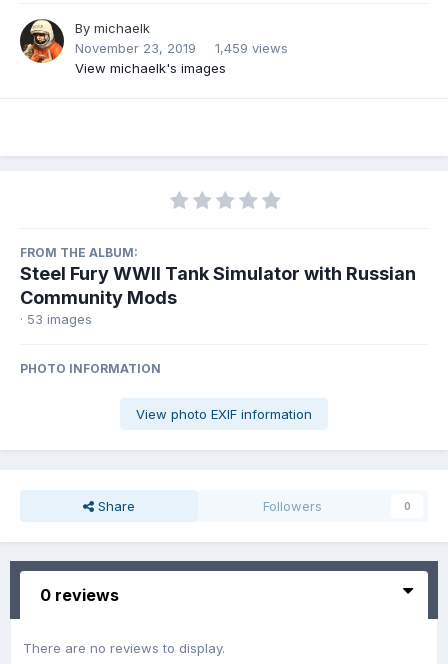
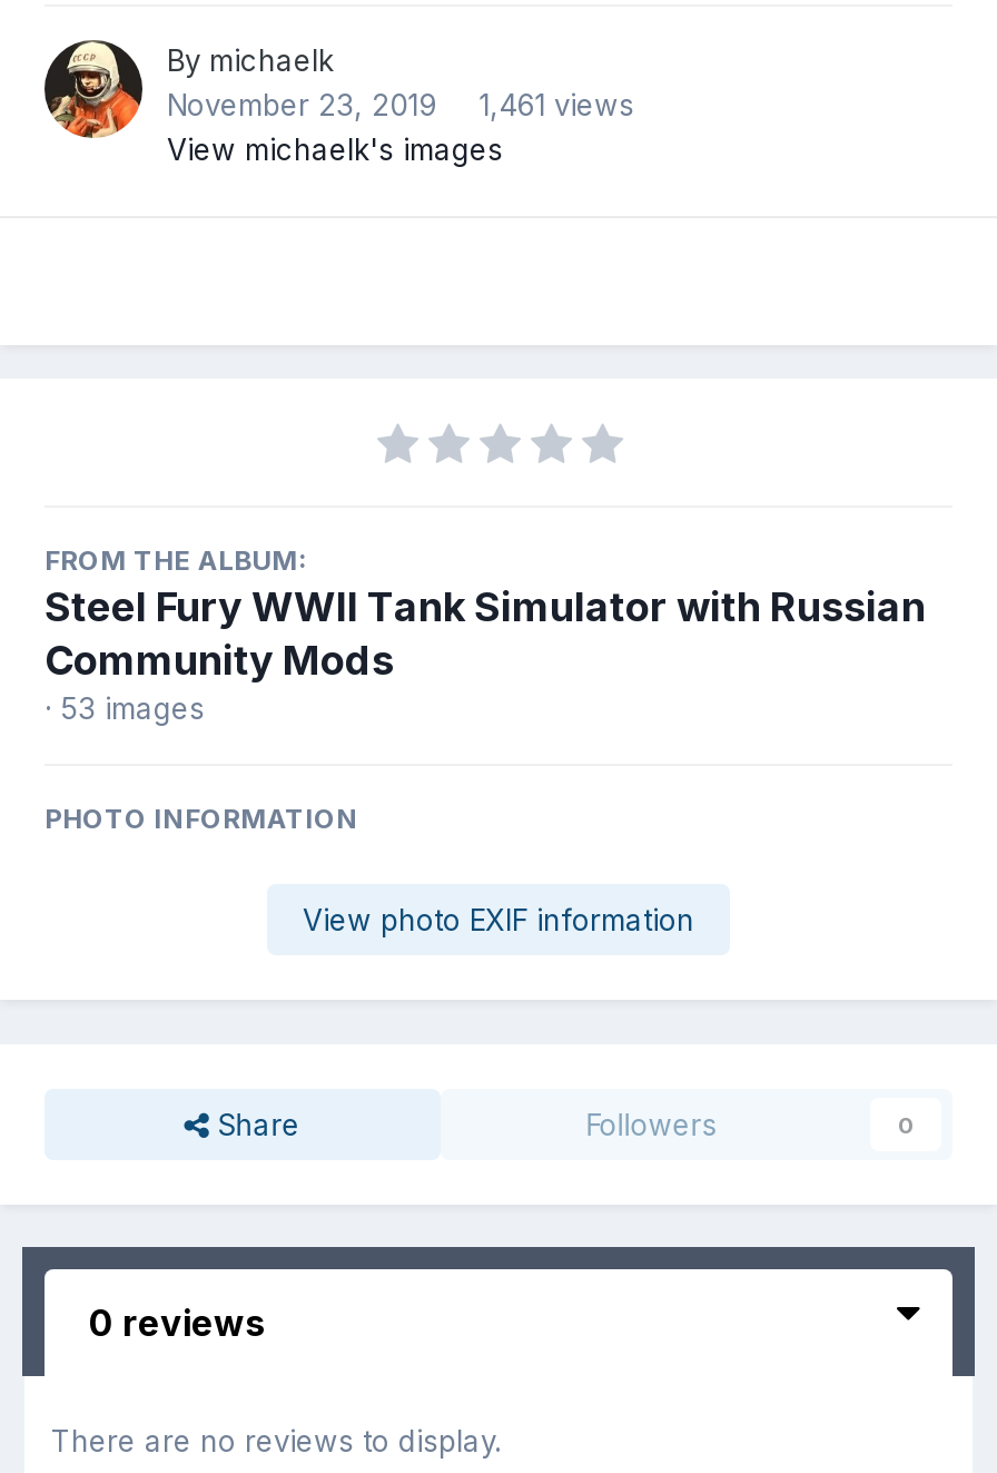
[75,40,288,56] November 23, 2019 1,459 views -> [167,87,634,123] November 23, 2019 1,461 views

